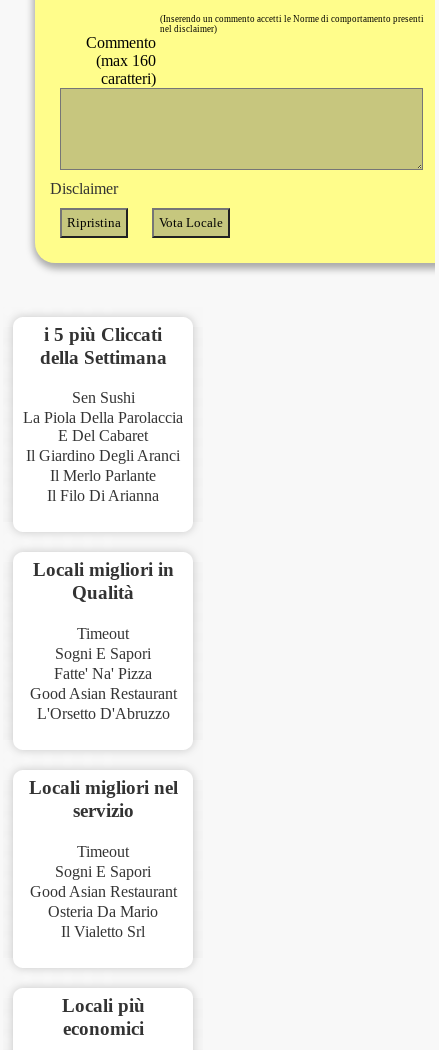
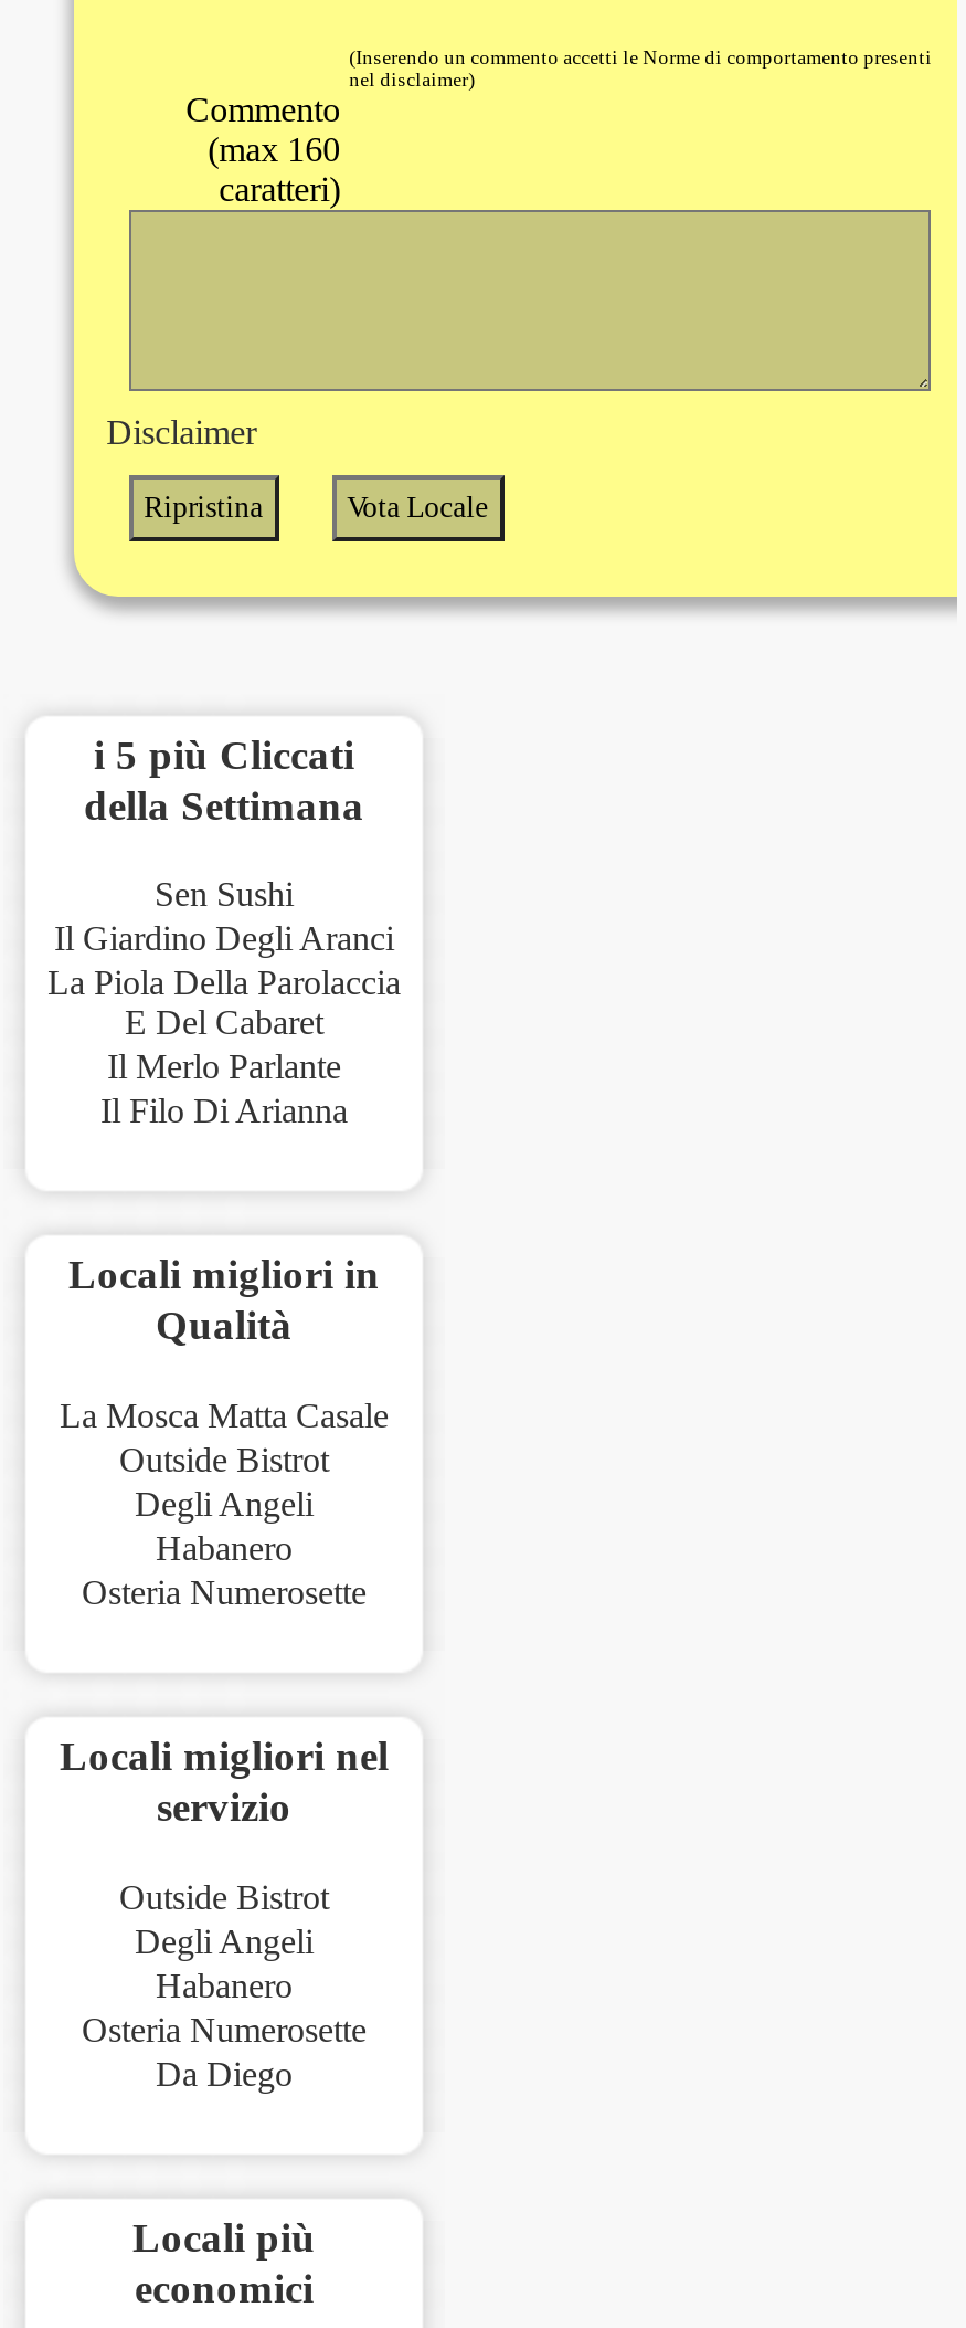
moved [23,409,183,444] -> [47,964,401,1042]: La Piola Della Parolaccia | E Del Cabaret
moved [26,447,180,464] -> [54,920,394,958]: Il Giardino Degli Aranci
[29,625,176,722] Timeout | Sogni E Sapori | Fatte' Na' Pizza | Good Asian Restaurant | L'Orsetto D'Abruzzo -> [60,1397,389,1611] La Mosca Matta Casale | Outside Bistrot | Degli Angeli | Habanero | Osteria Numerosette
[29,843,176,940] Timeout | Sogni E Sapori | Good Asian Restaurant | Osteria Da Mario | Il Vialetto Srl -> [82,1878,367,2092] Outside Bistrot | Degli Angeli | Habanero | Osteria Numerosette | Da Diego

